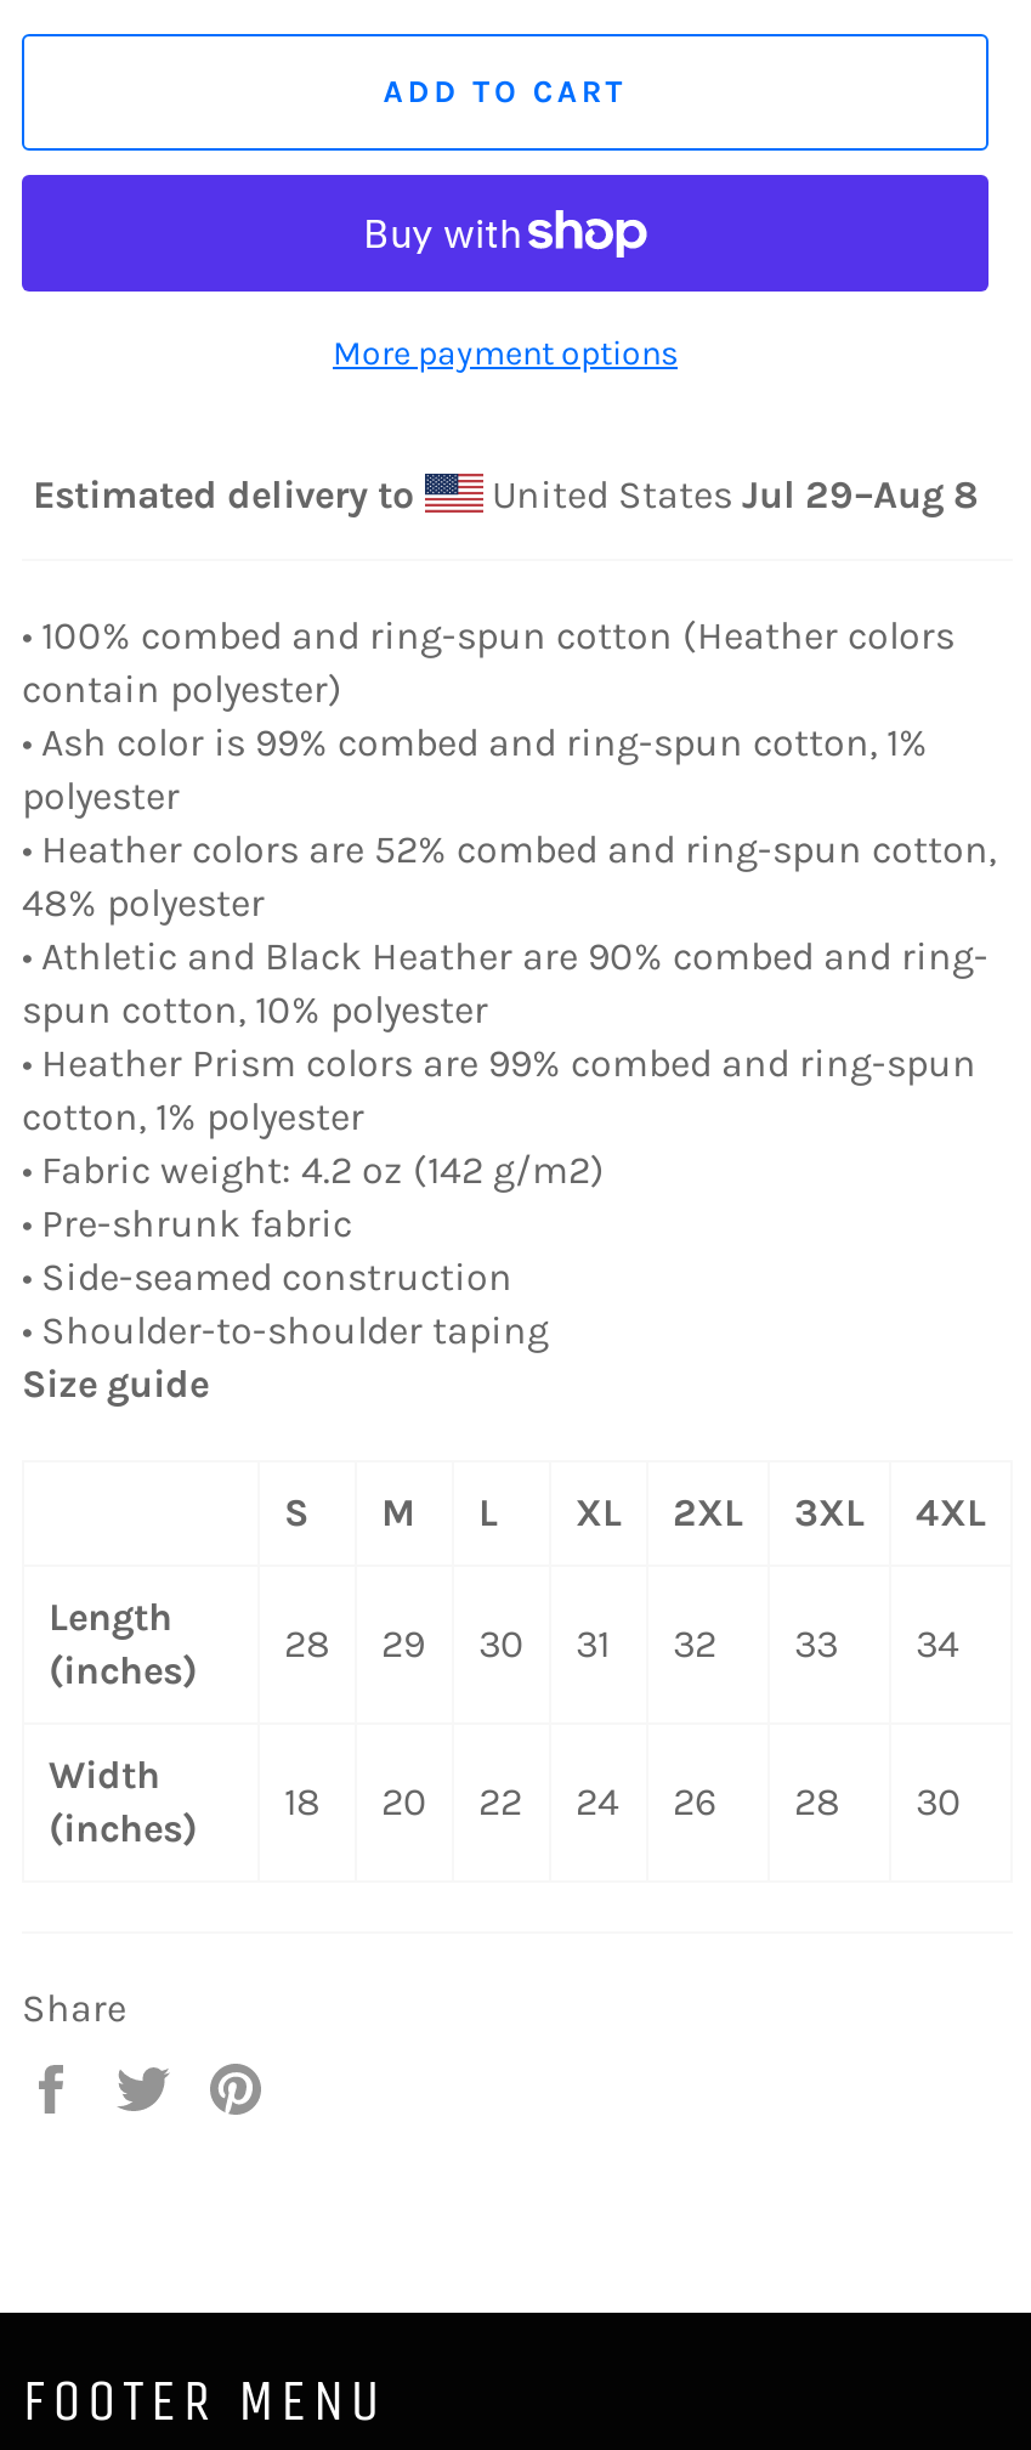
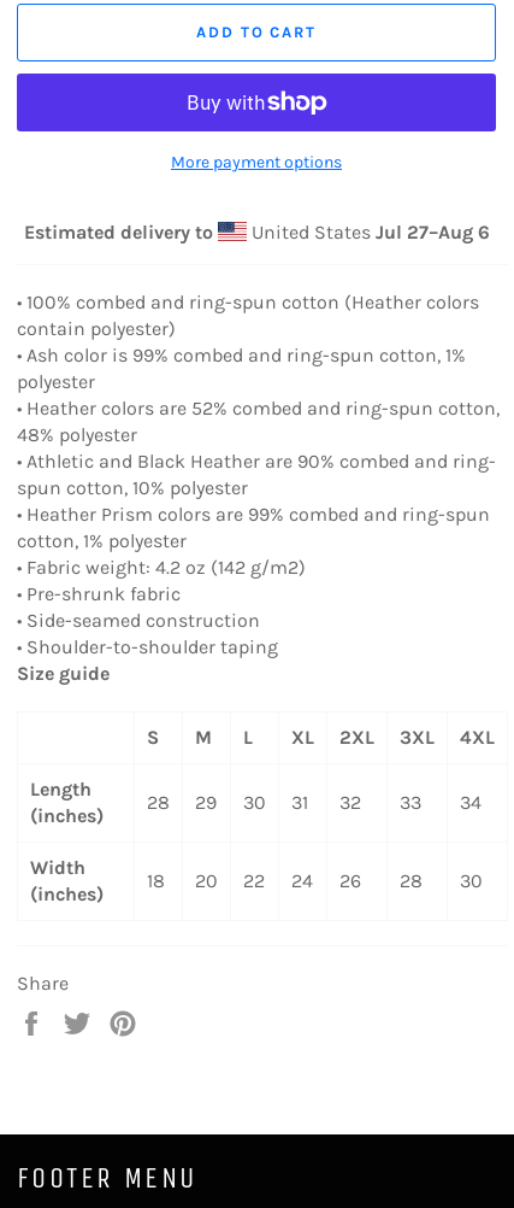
[482,471,978,517] United States Jul 29–Aug 8 -> [246,220,489,243] United States Jul 27–Aug 6

